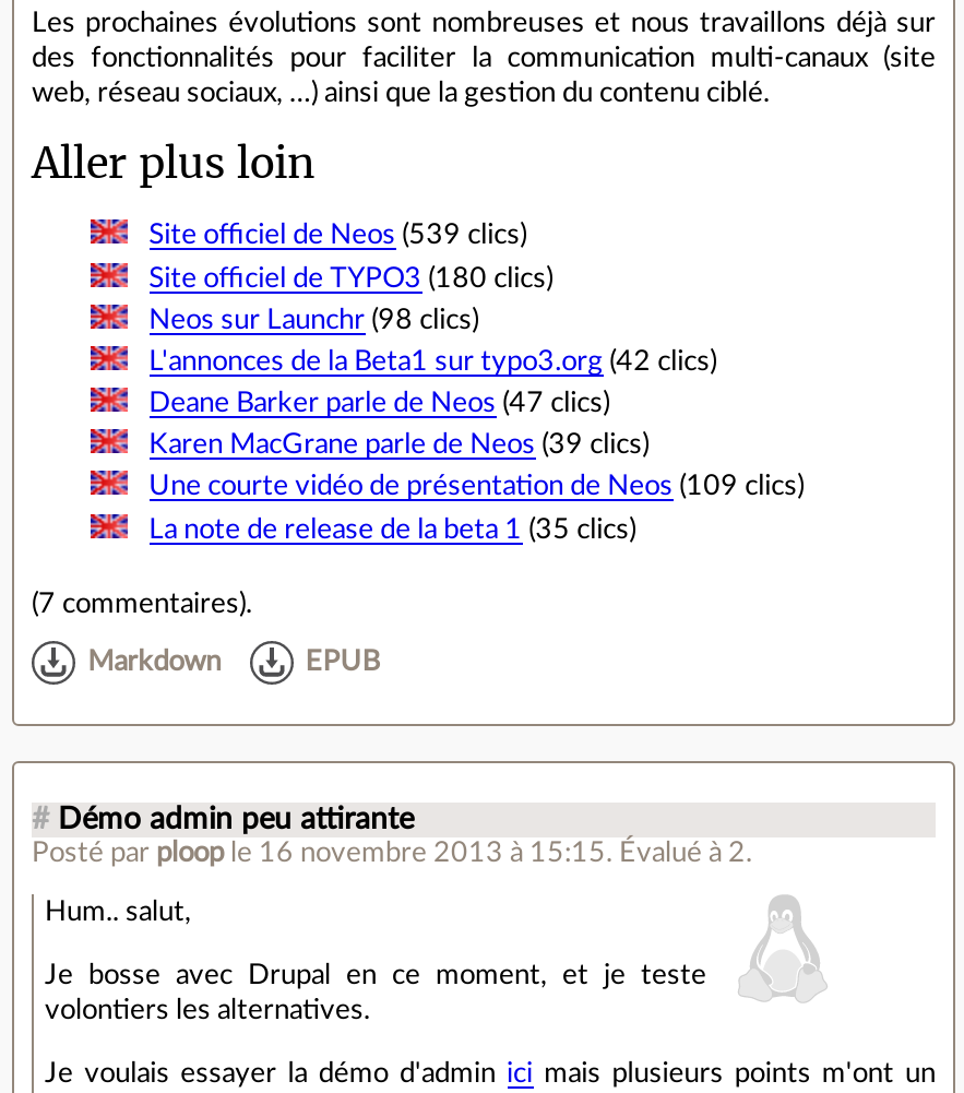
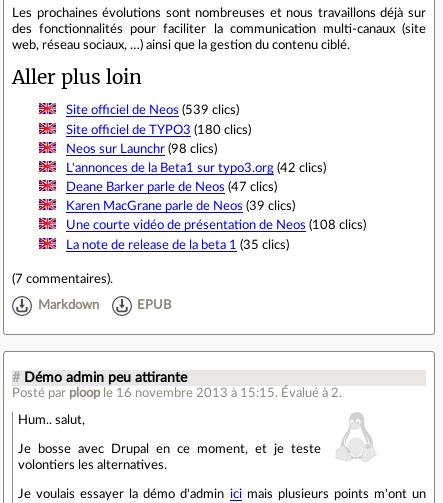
[149,474,804,500] Une courte vidéo de présentation de Neos (109 clics) -> [66,219,366,231] Une courte vidéo de présentation de Neos (108 clics)

